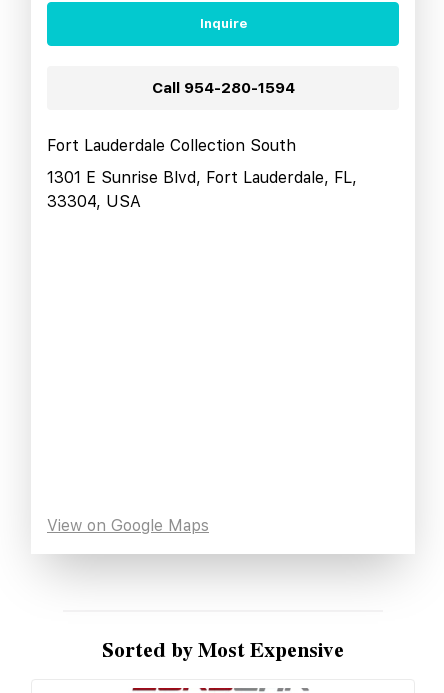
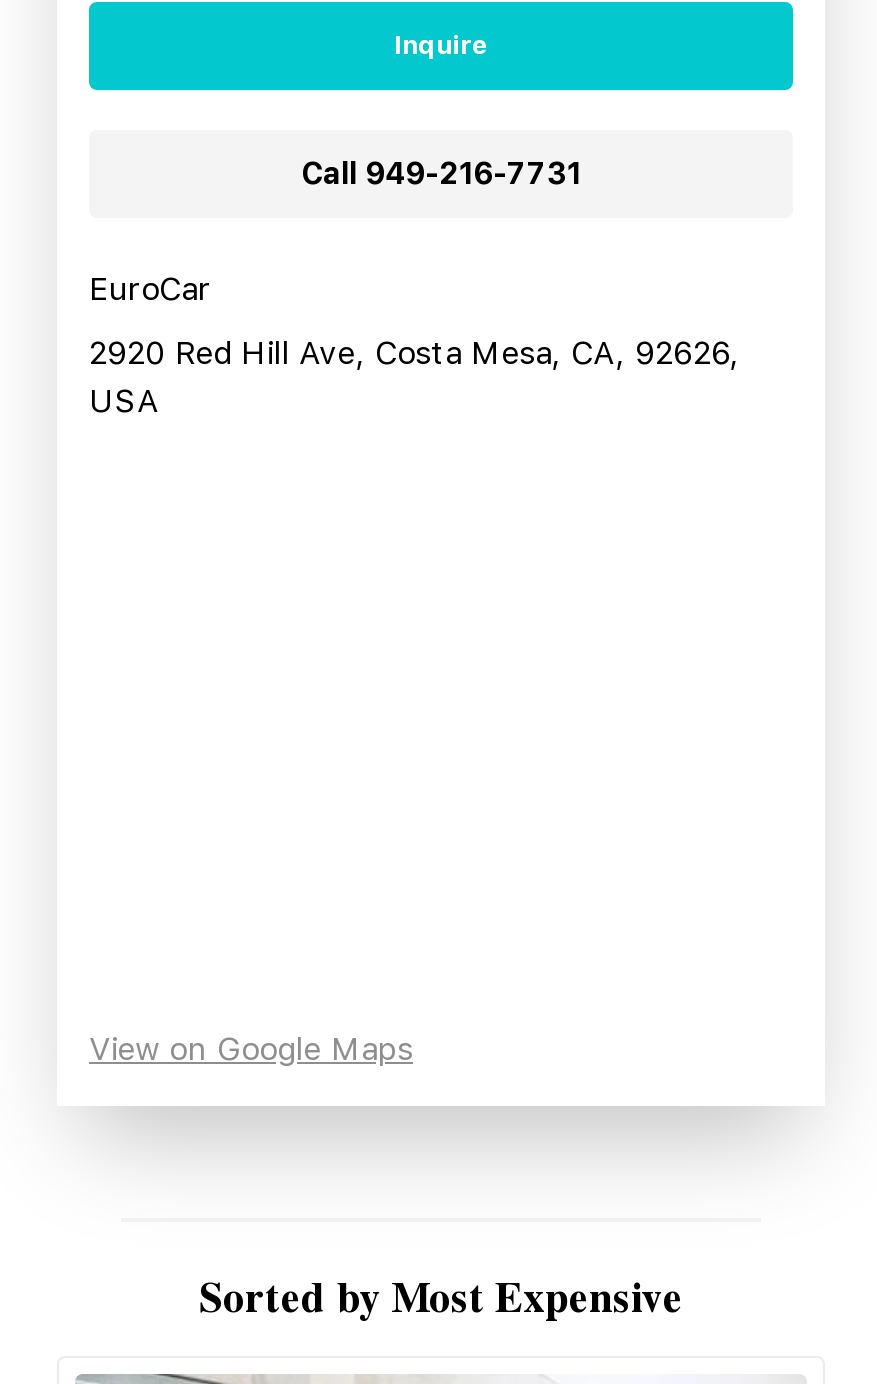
[151,79,294,97] Call 954-280-1594 -> [301,156,581,192] Call 949-216-7731
[47,136,296,155] Fort Lauderdale Collection South -> [89,270,211,308] EuroCar
[47,168,357,211] 1301 E Sunrise Blvd, Fort Lauderdale, FL, | 33304, USA -> [89,334,739,420] 2920 Red Hill Ave, Costa Mesa, CA, 92626, | USA

